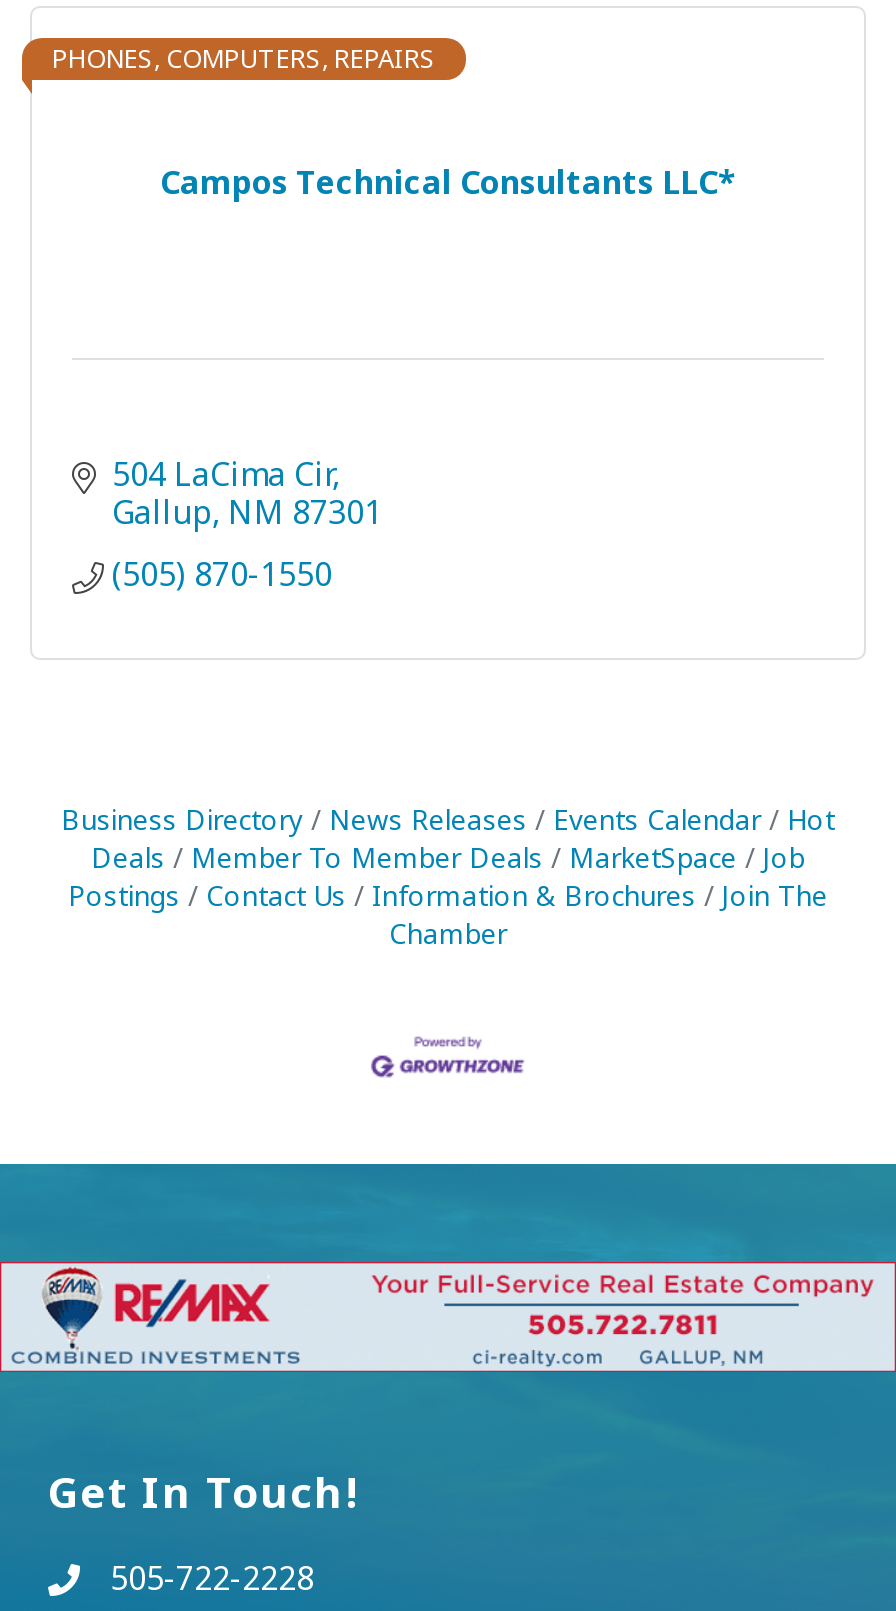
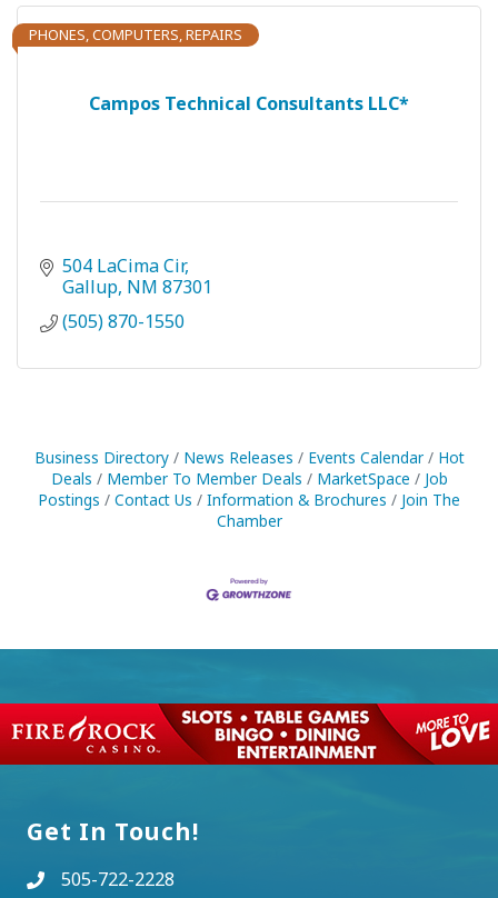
[6,1260,890,1374] [image] -> [3,702,495,766] [image]

